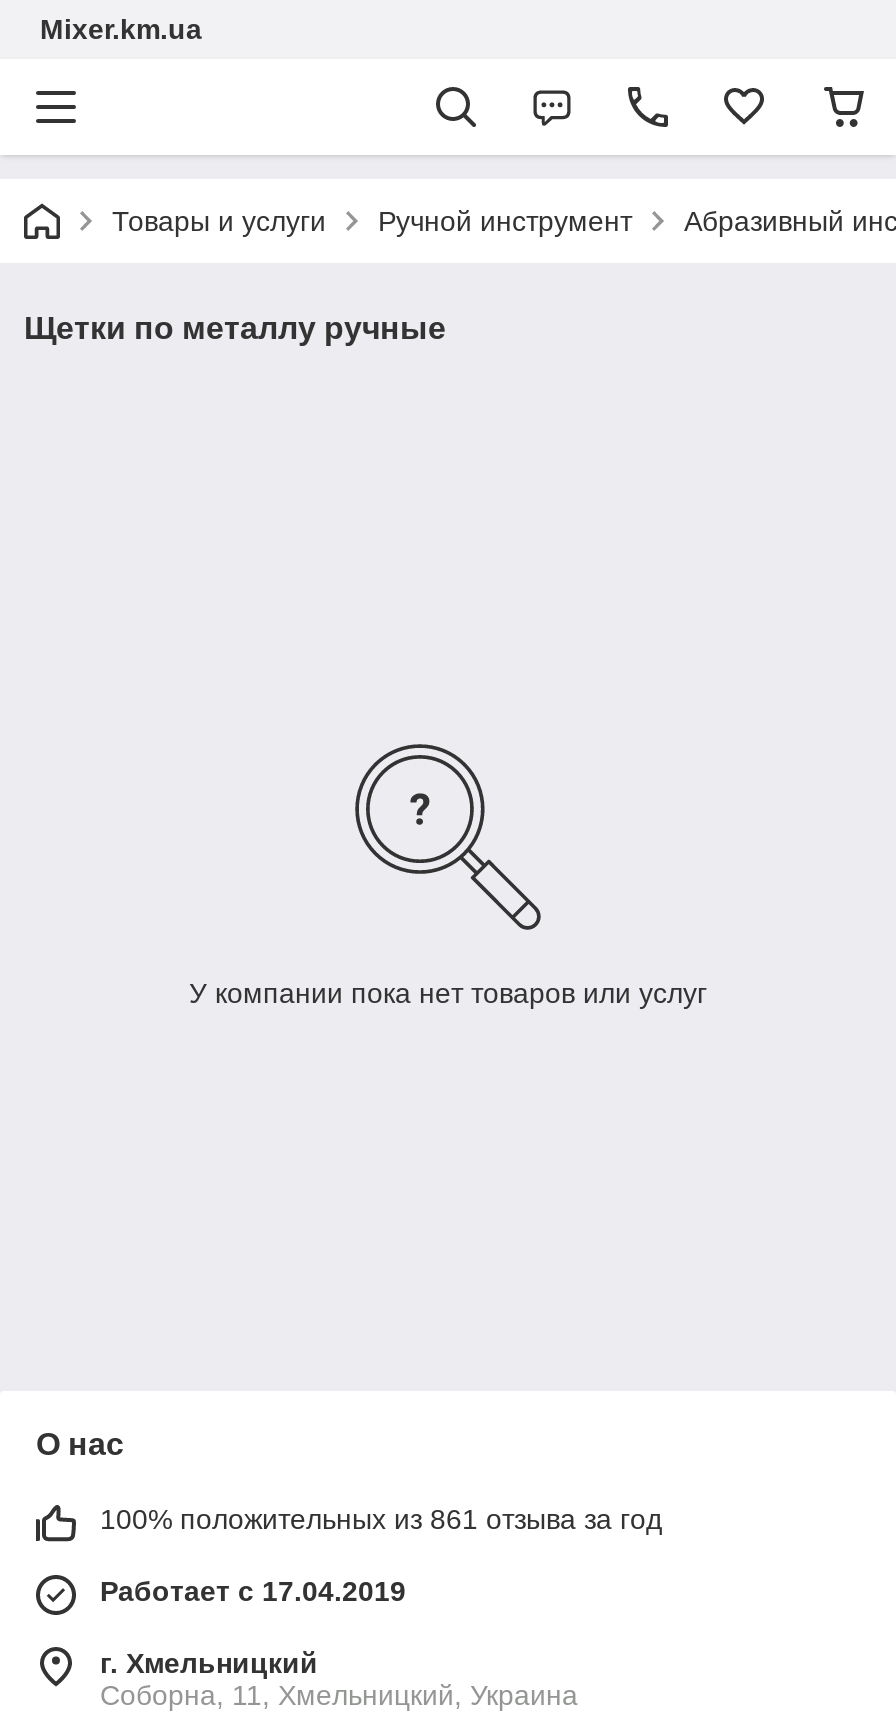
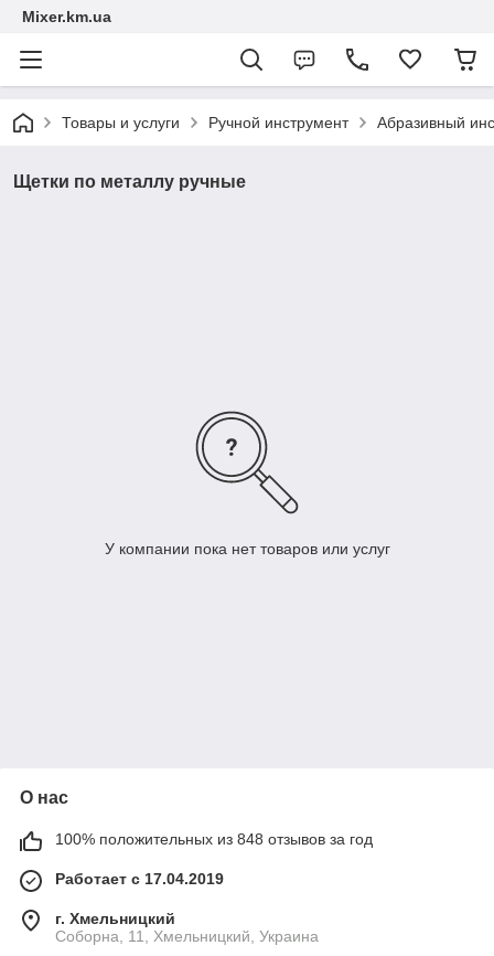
[100,1504,662,1536] 100% положительных из 861 отзыва за год -> [55,831,373,848] 100% положительных из 848 отзывов за год

